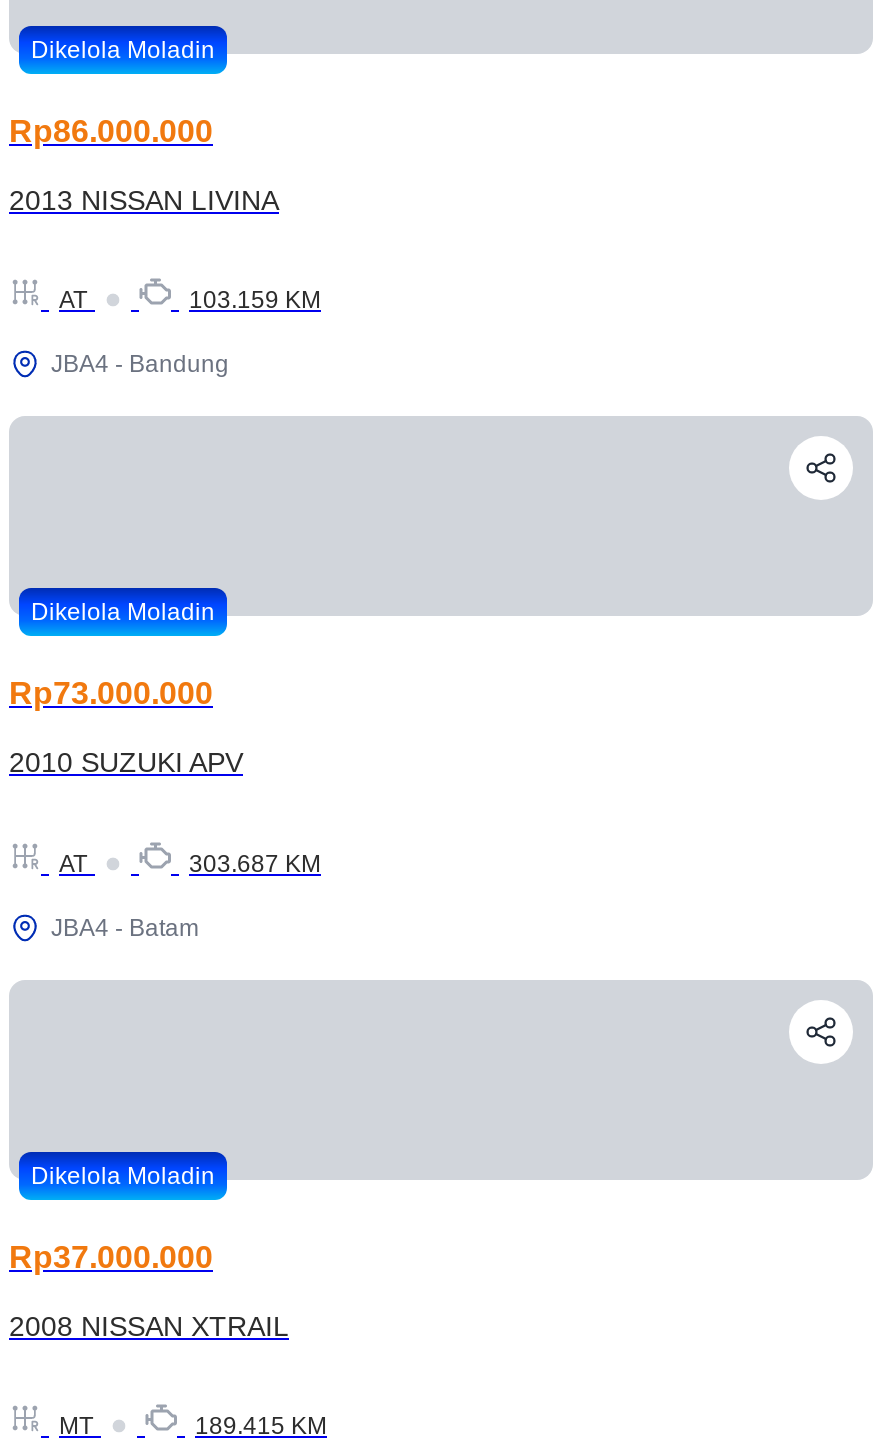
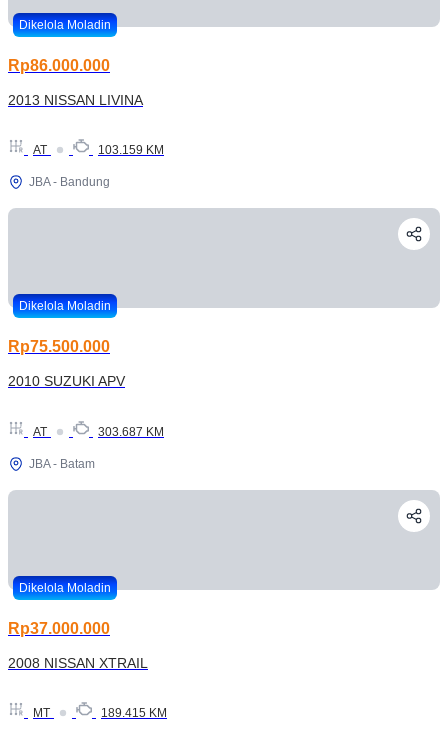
[51,351,229,379] JBA4 - Bandung -> [29,175,110,189] JBA - Bandung
[9,677,213,711] Rp73.000.000 -> [8,338,110,355] Rp75.500.000
[51,913,199,941] JBA4 - Batam -> [29,457,95,471] JBA - Batam

